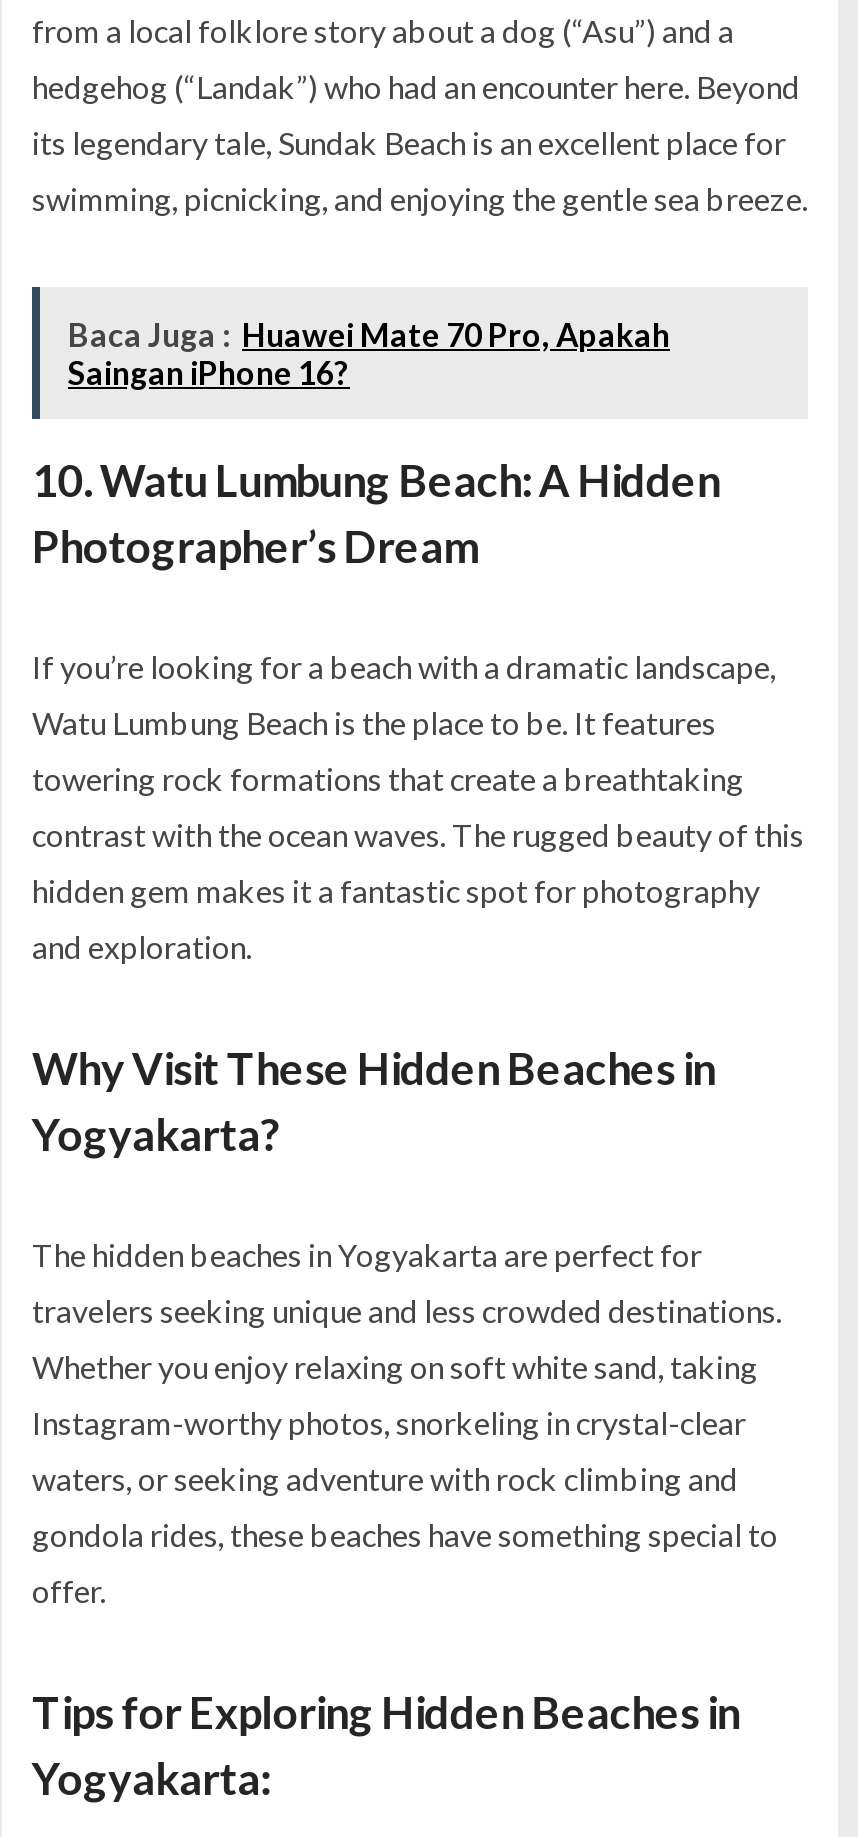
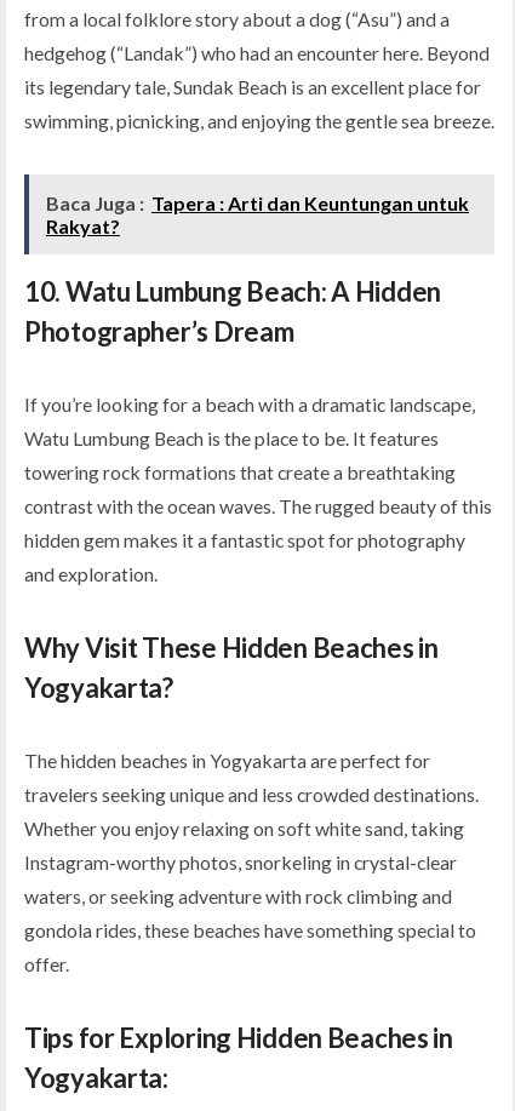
[68,315,670,391] Baca Juga : Huawei Mate 70 Pro, Apakah | Saingan iPhone 16? -> [46,191,469,237] Baca Juga : Tapera : Arti dan Keuntungan untuk | Rakyat?

